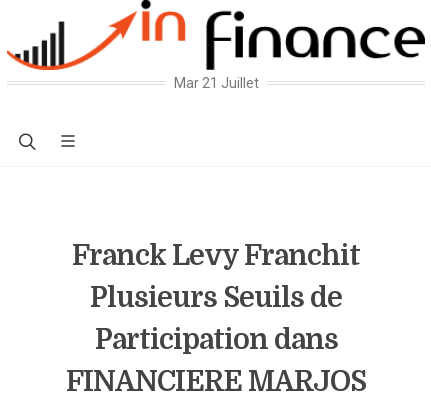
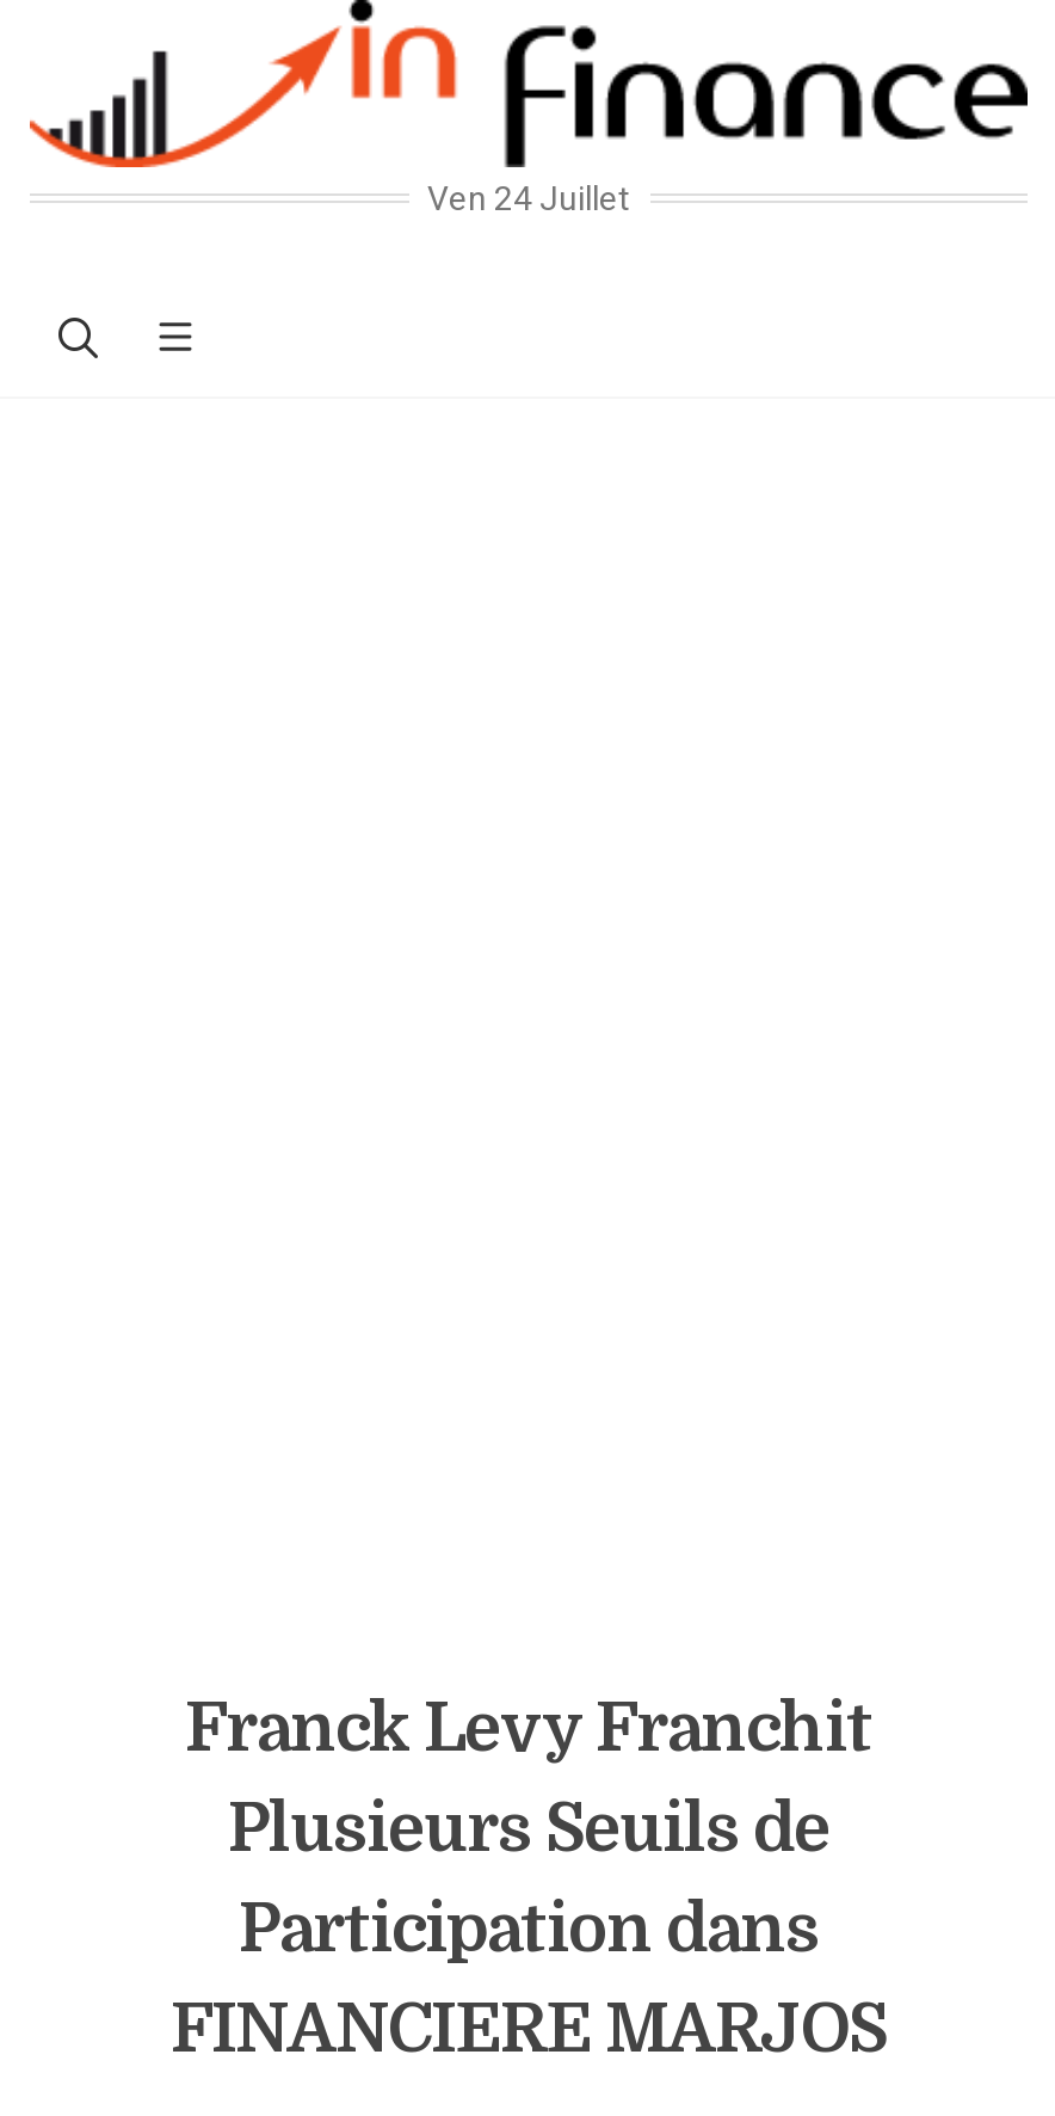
[173,75,258,91] Mar 21 Juillet -> [427,179,630,217] Ven 24 Juillet

